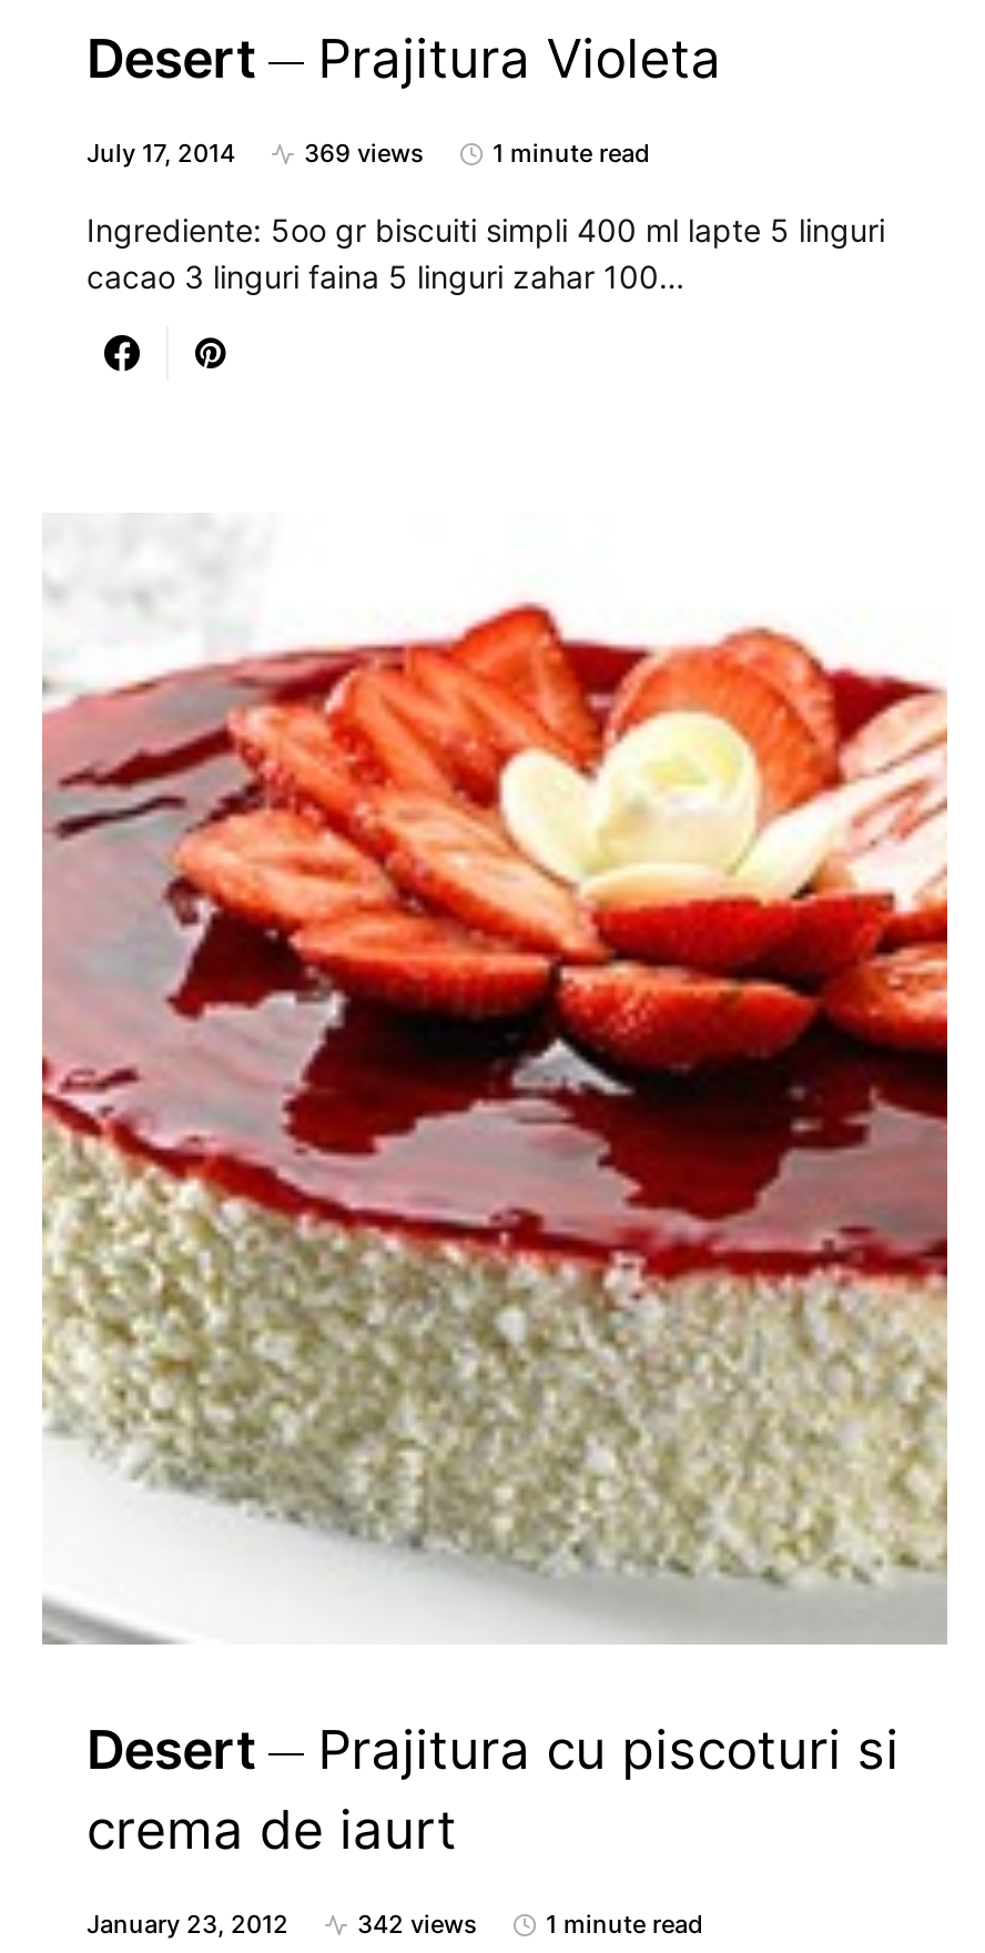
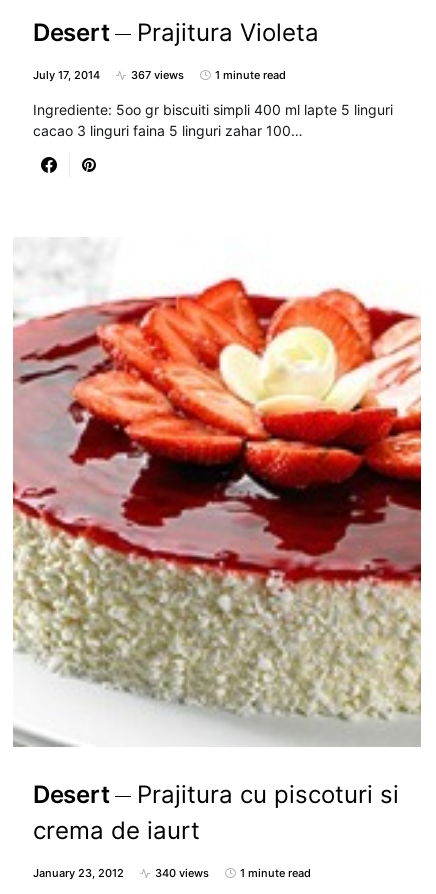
[304,138,424,169] 369 views -> [131,68,184,82] 367 views
[357,1909,477,1940] 342 views -> [155,866,209,880] 340 views

